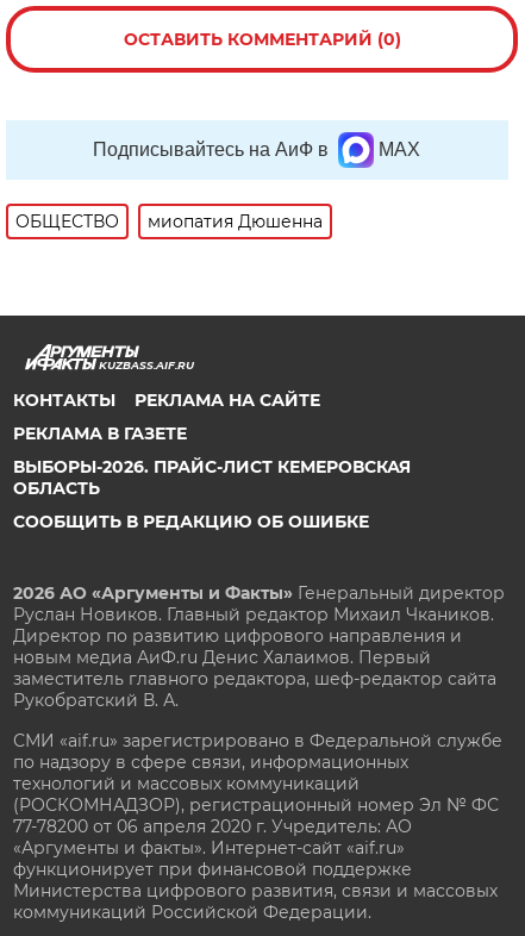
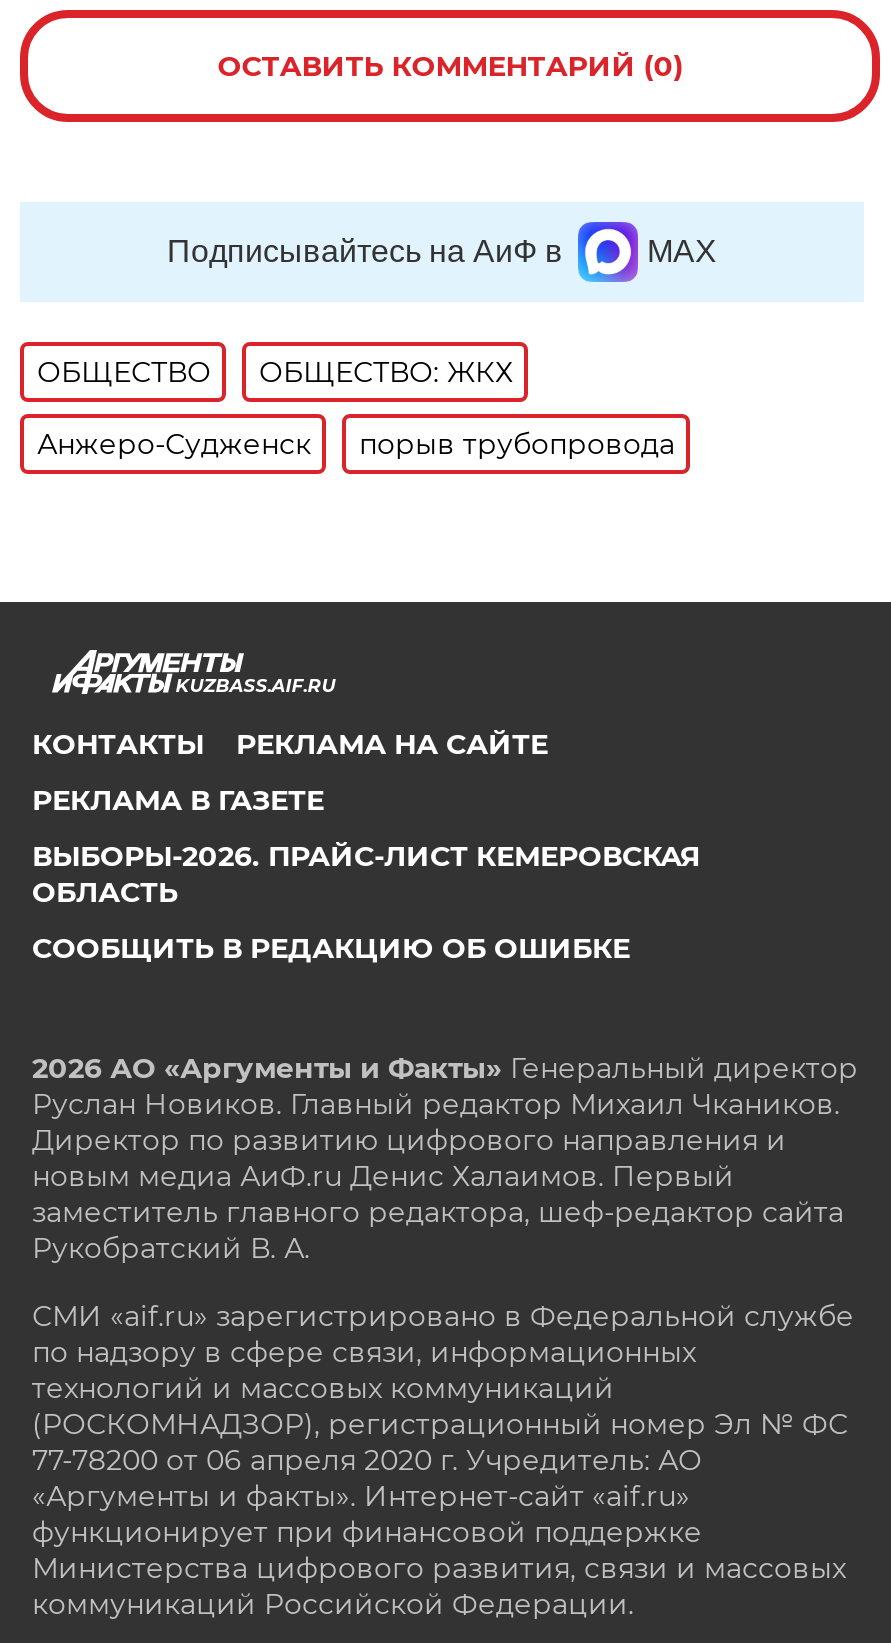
[148,211,323,232] миопатия Дюшенна -> [37,354,675,462] ОБЩЕСТВО: ЖКХ | Анжеро-Судженск | порыв трубопровода

